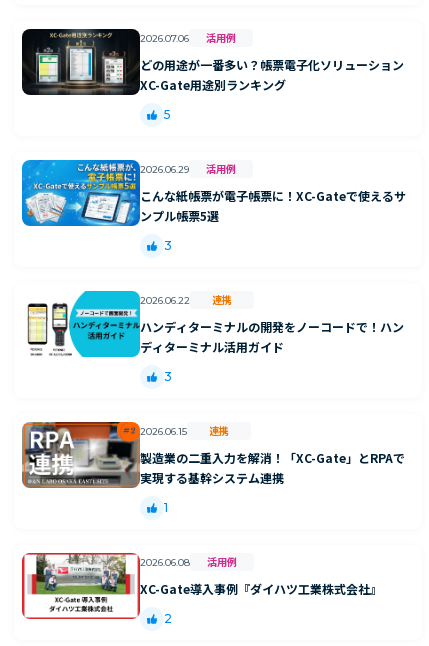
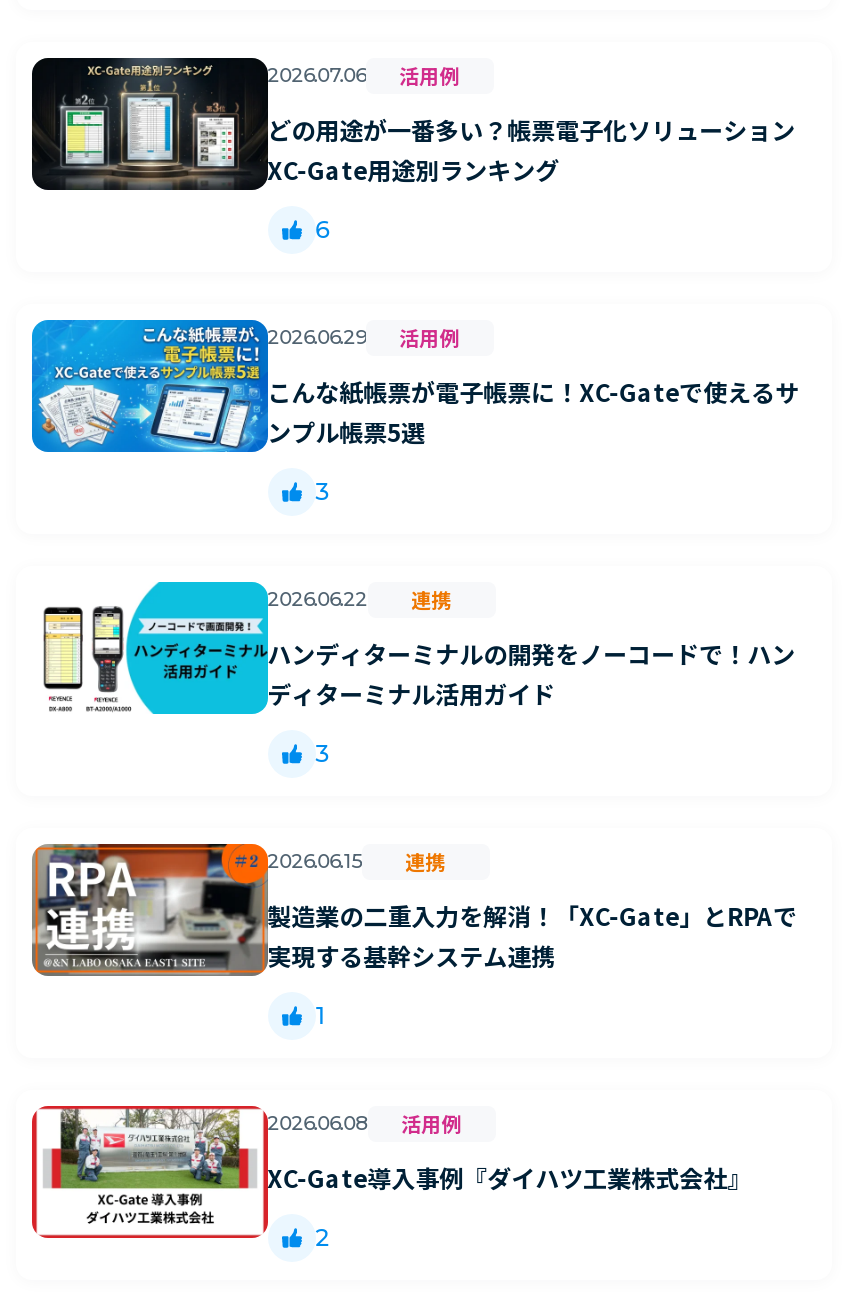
[164,107,171,122] 5 -> [315,214,329,244] 6

